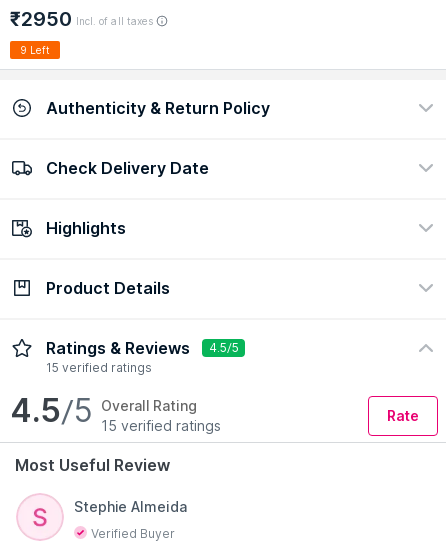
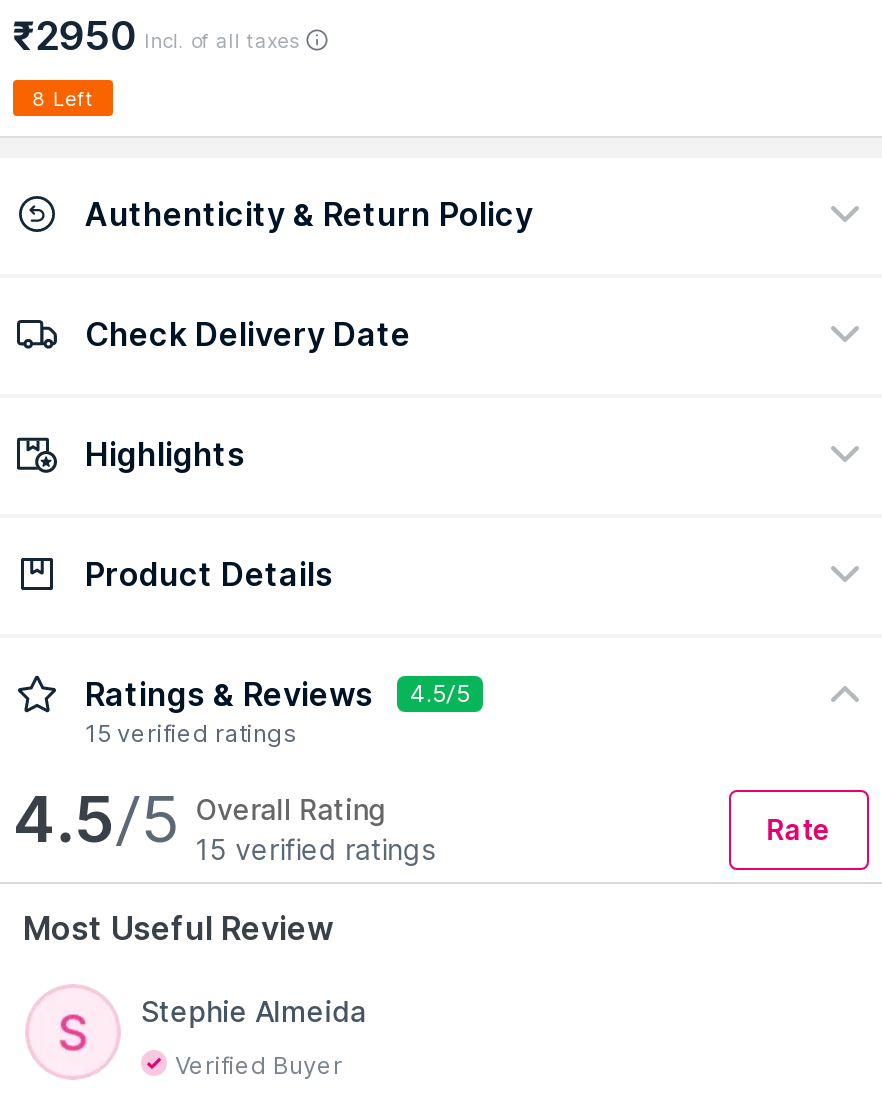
[20,44,50,56] 9 Left -> [32,85,94,109] 8 Left

